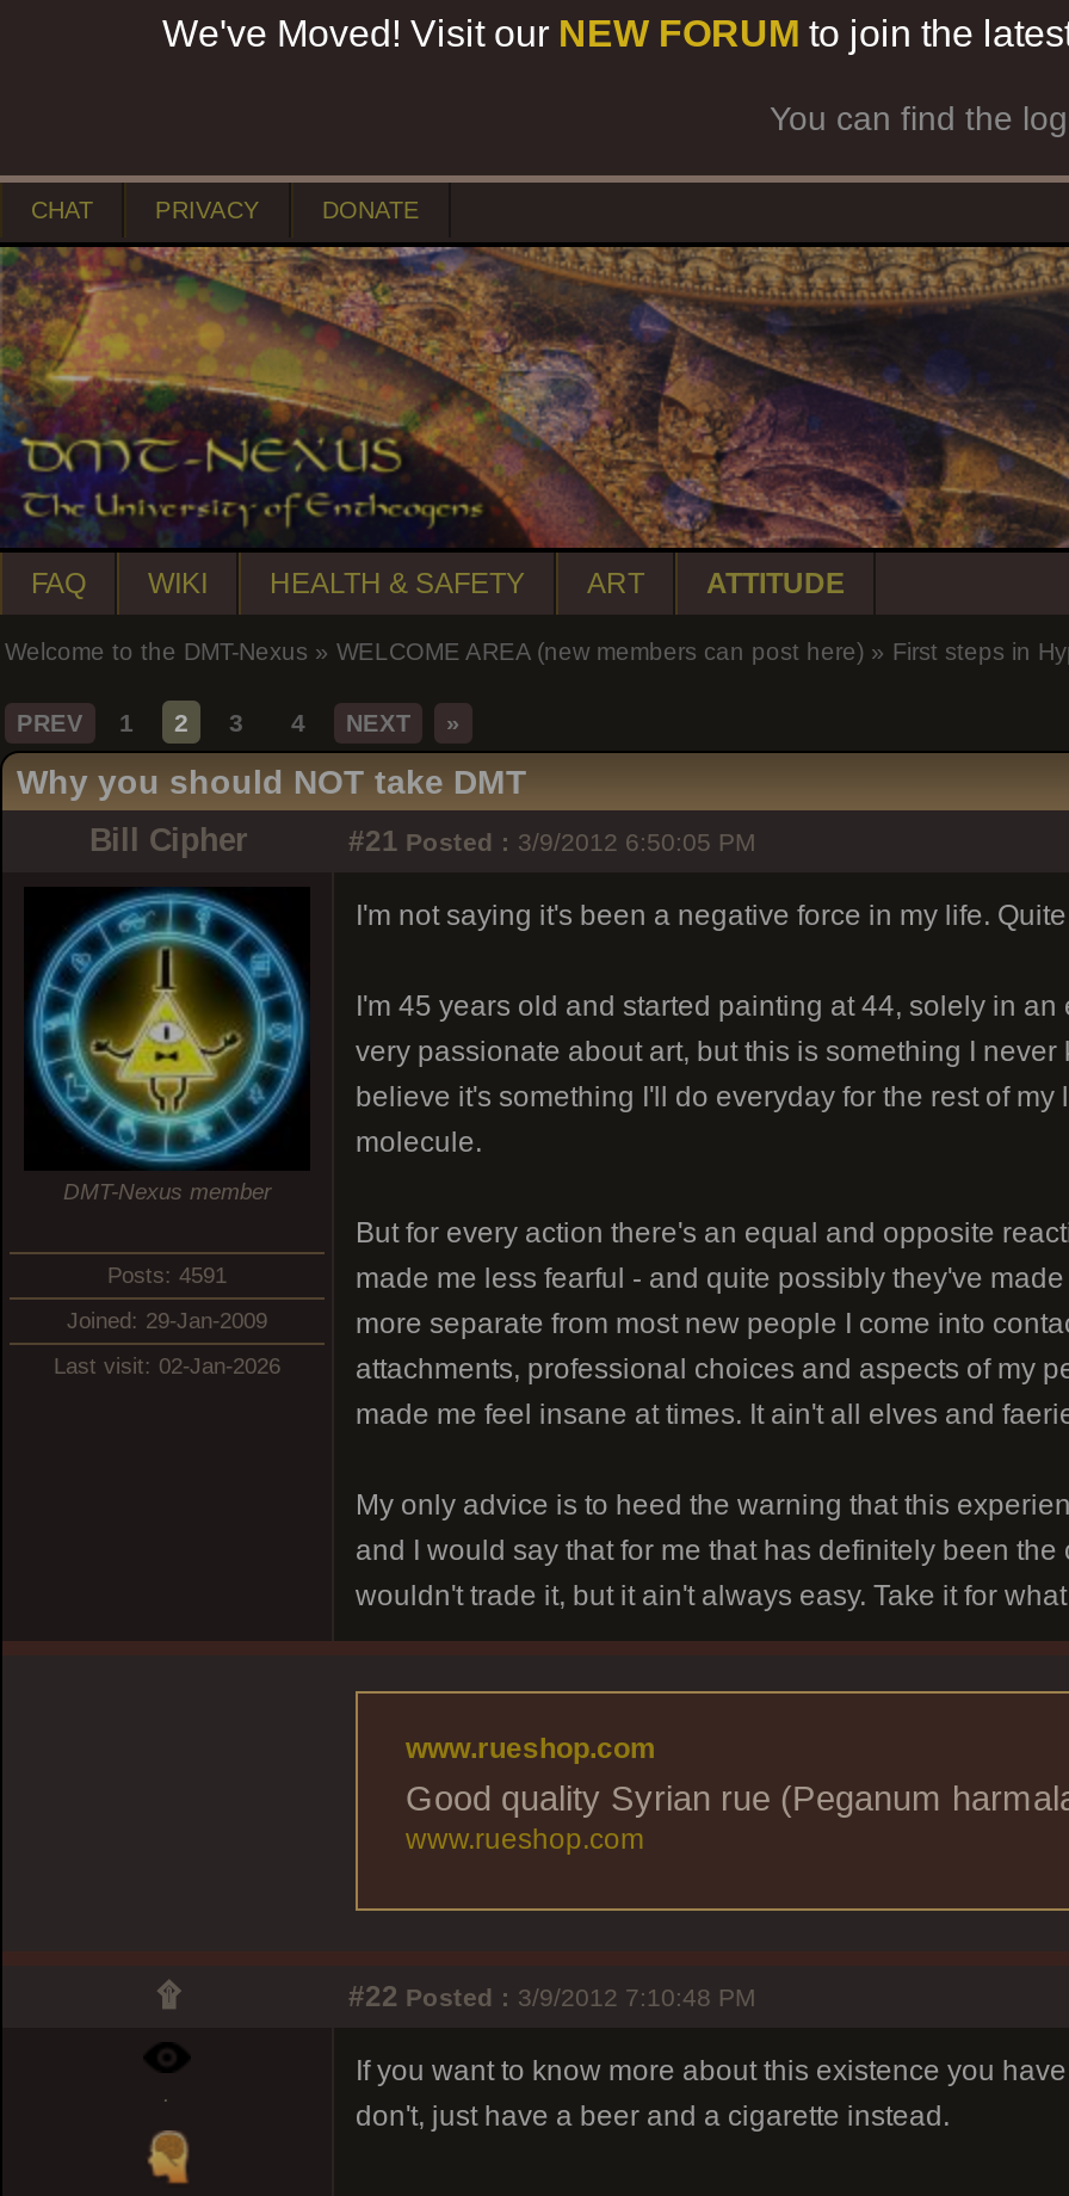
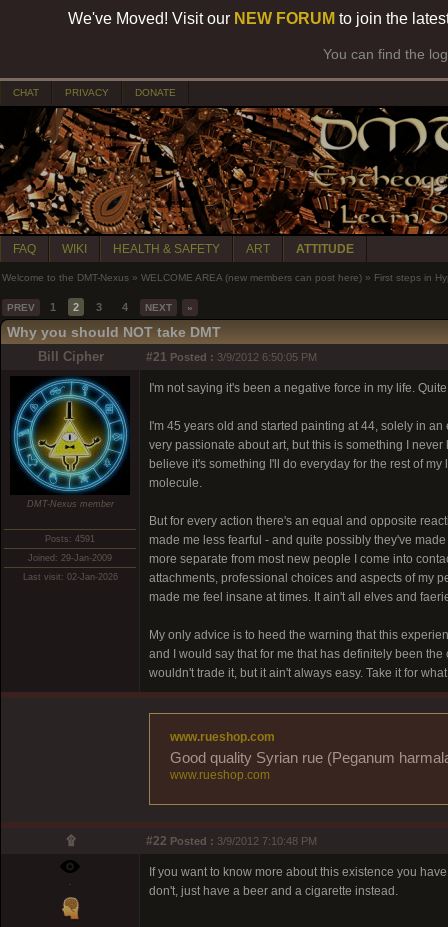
[7,245,1062,550] [image] -> [3,107,445,235] [image]

